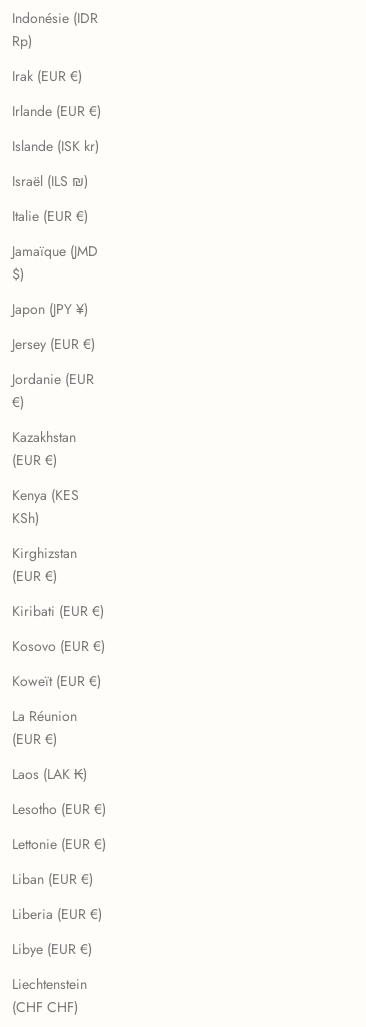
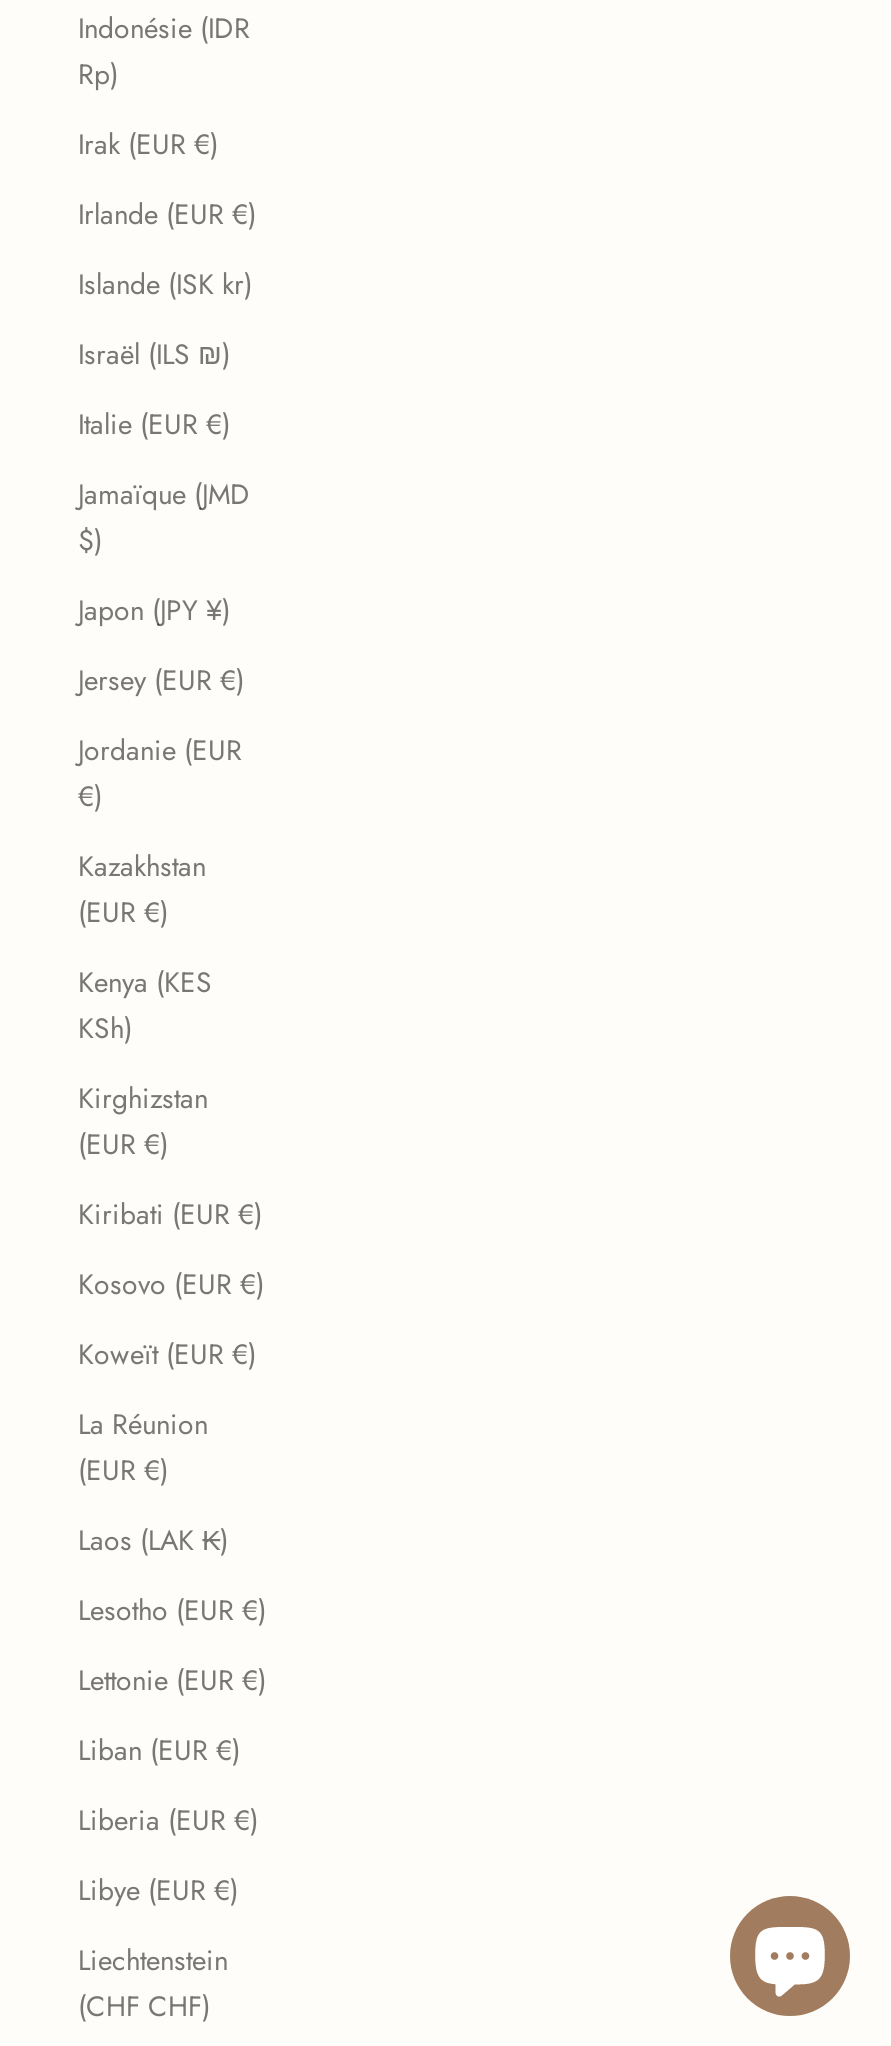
none -> [728,1894,852,2018] [image]

